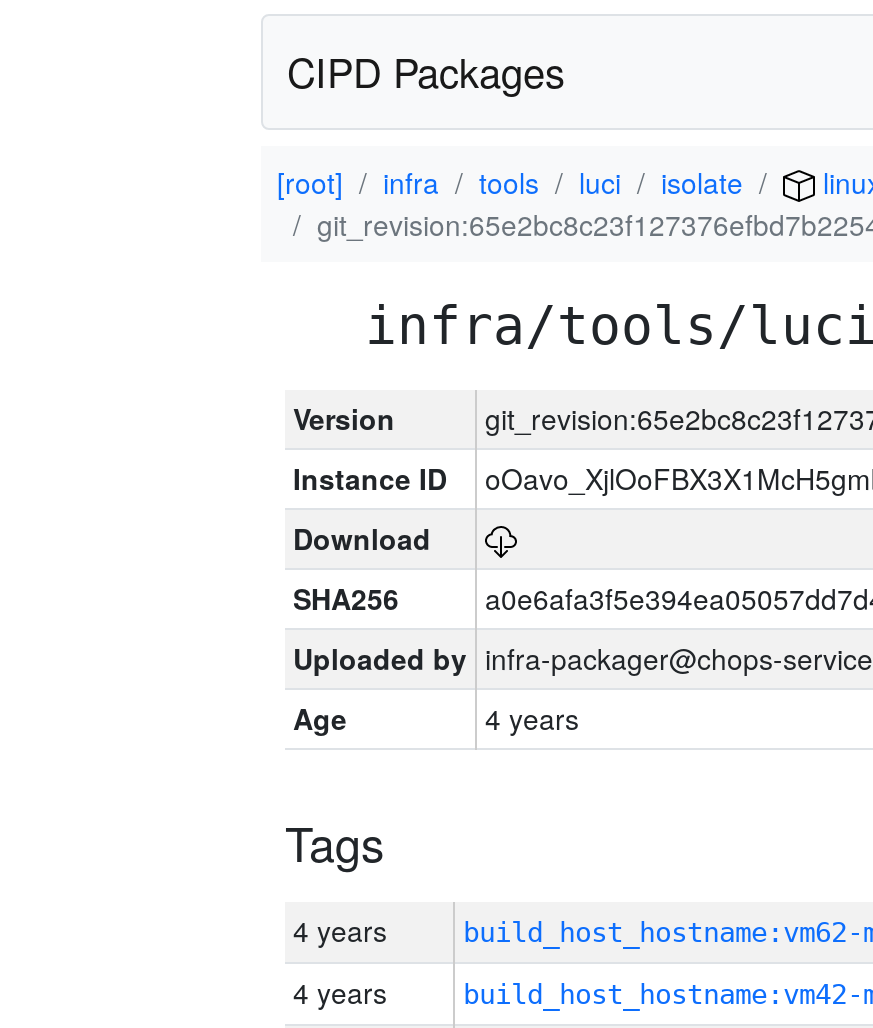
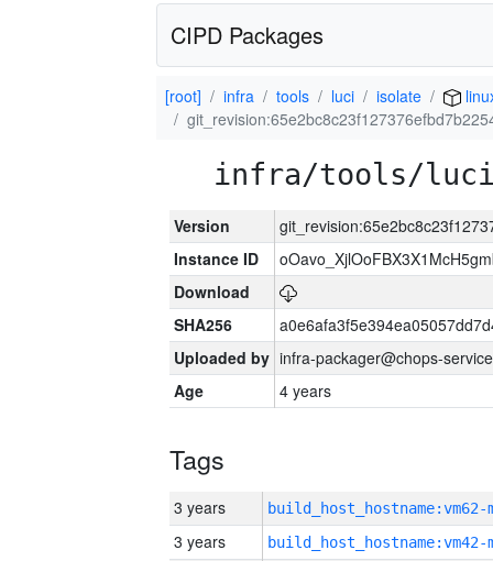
[293,910,387,950] 4 years -> [174,496,226,518] 3 years
[293,972,387,1012] 4 years -> [174,530,226,552] 3 years

